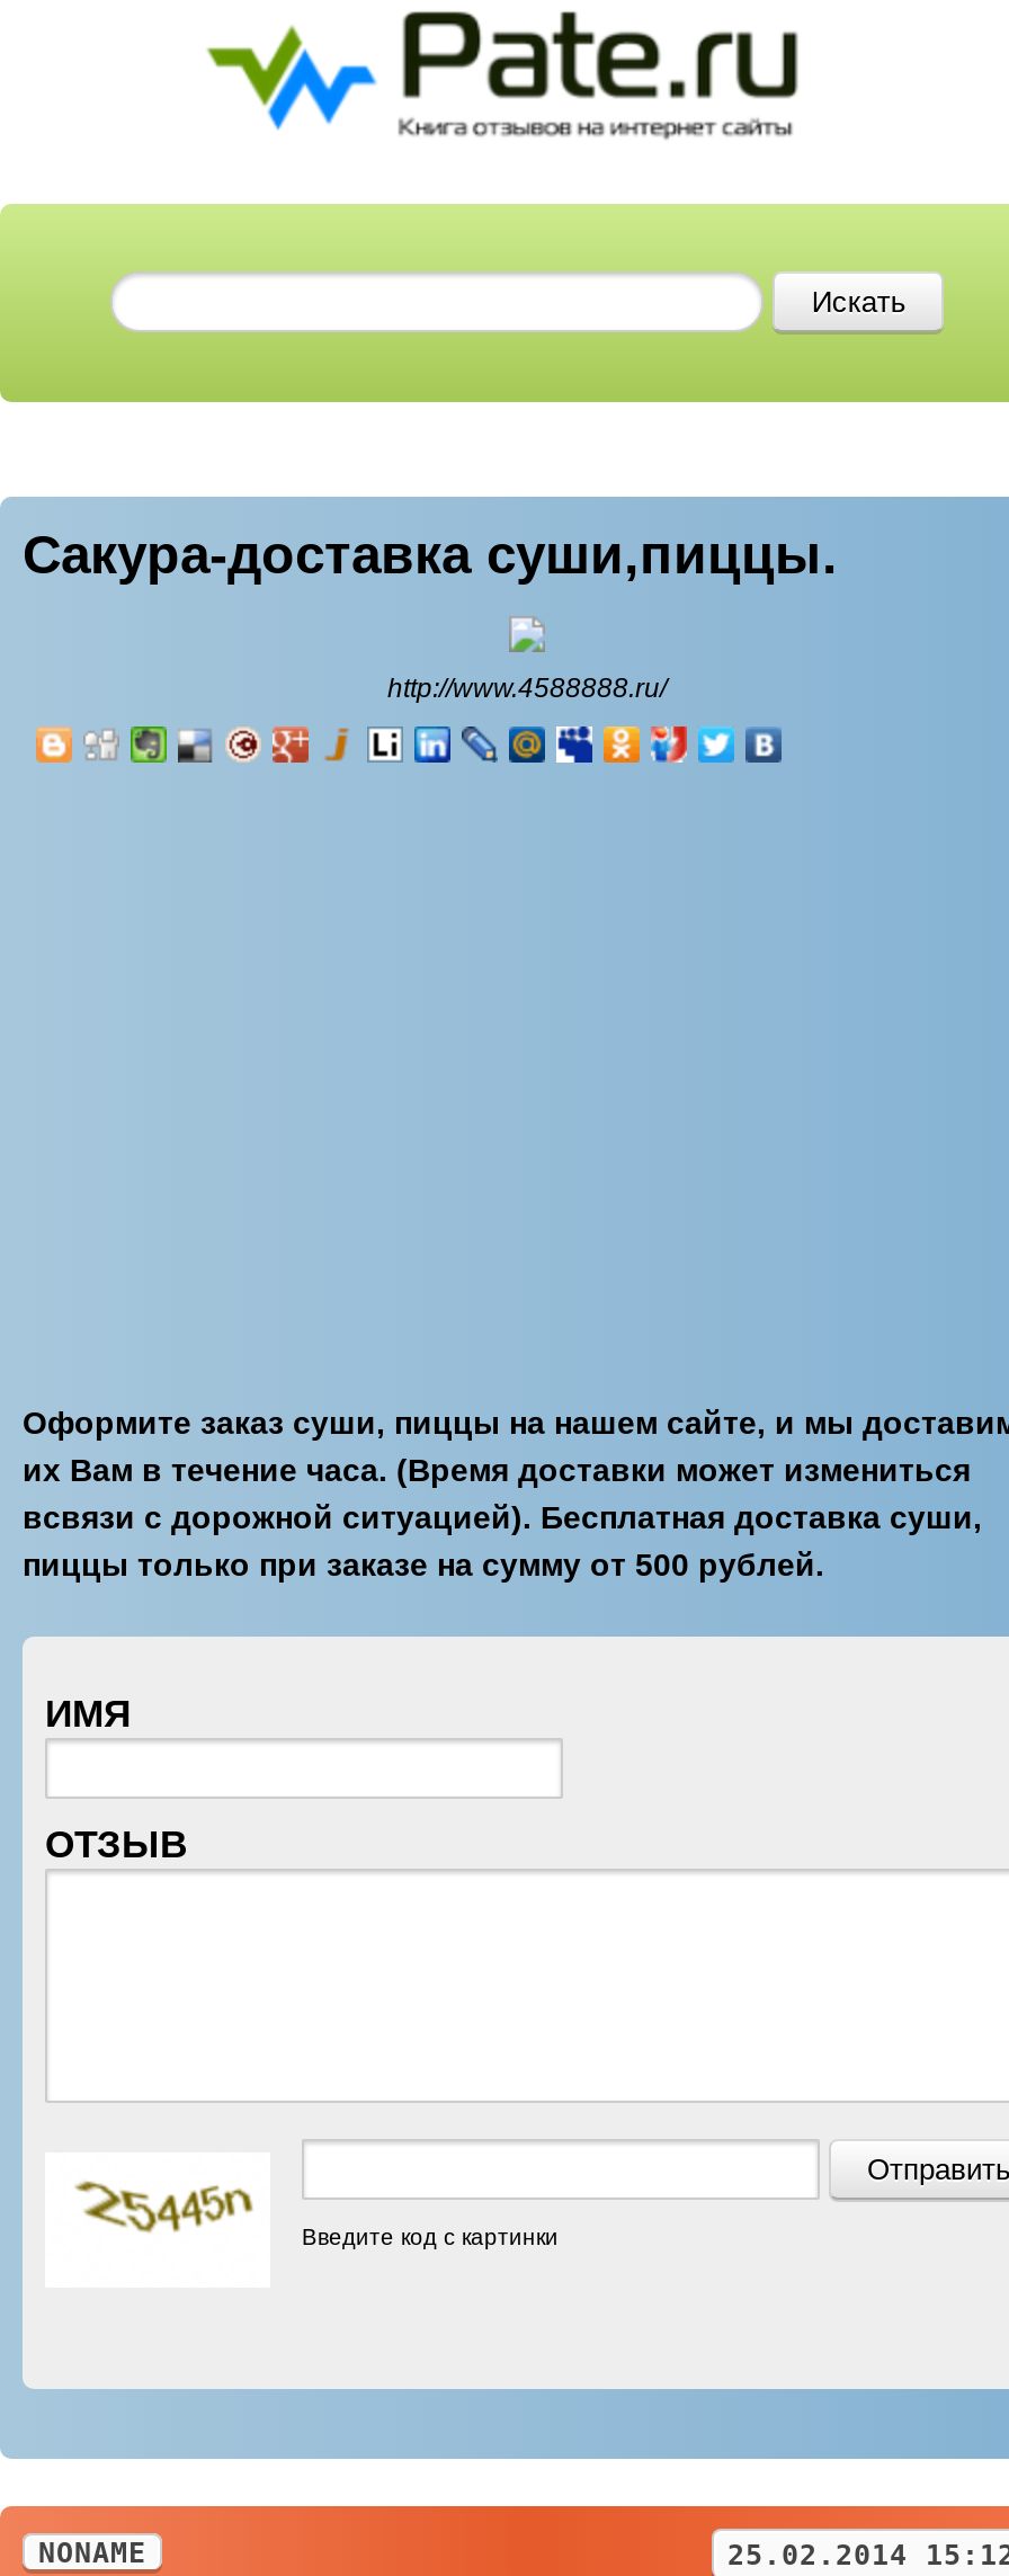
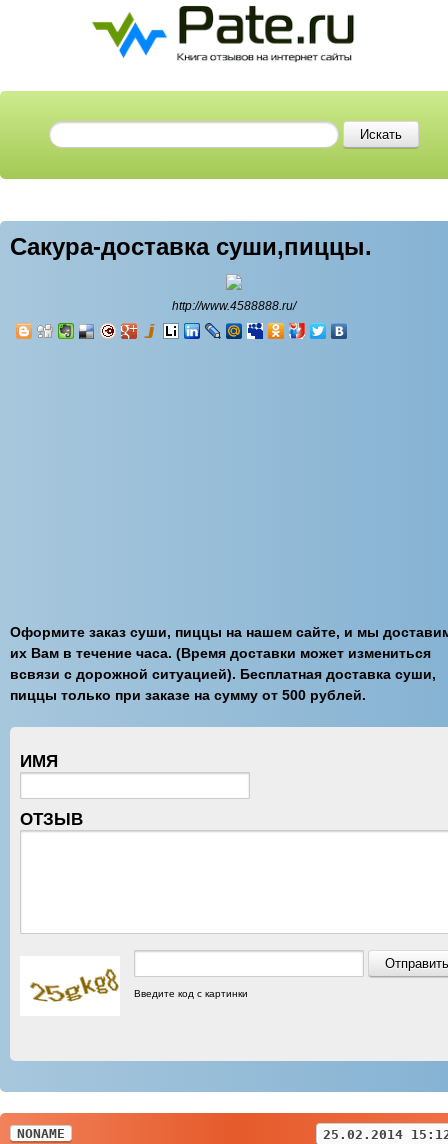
[70,2180,268,2256] [image] -> [29,968,119,1003] [image]

